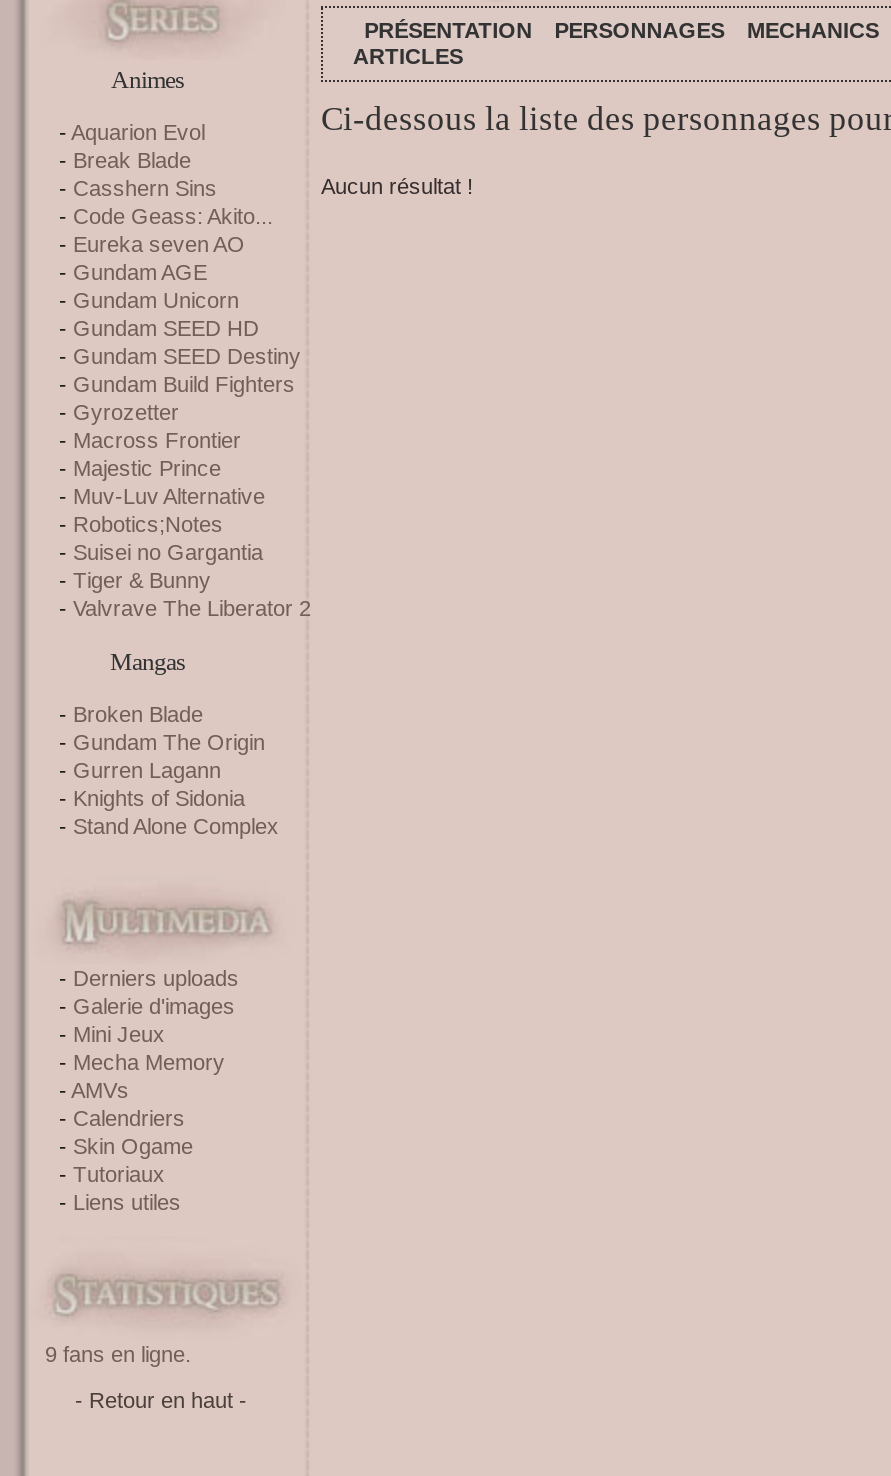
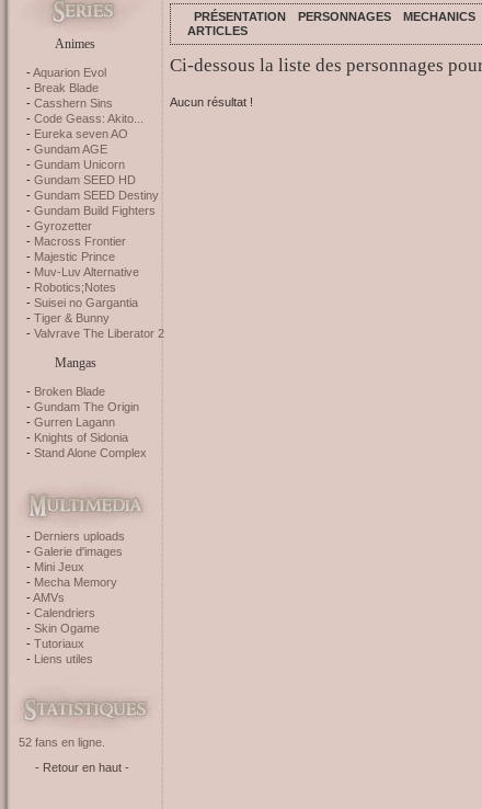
[45,1342,191,1366] 9 fans en ligne. -> [19,736,105,749] 52 fans en ligne.

